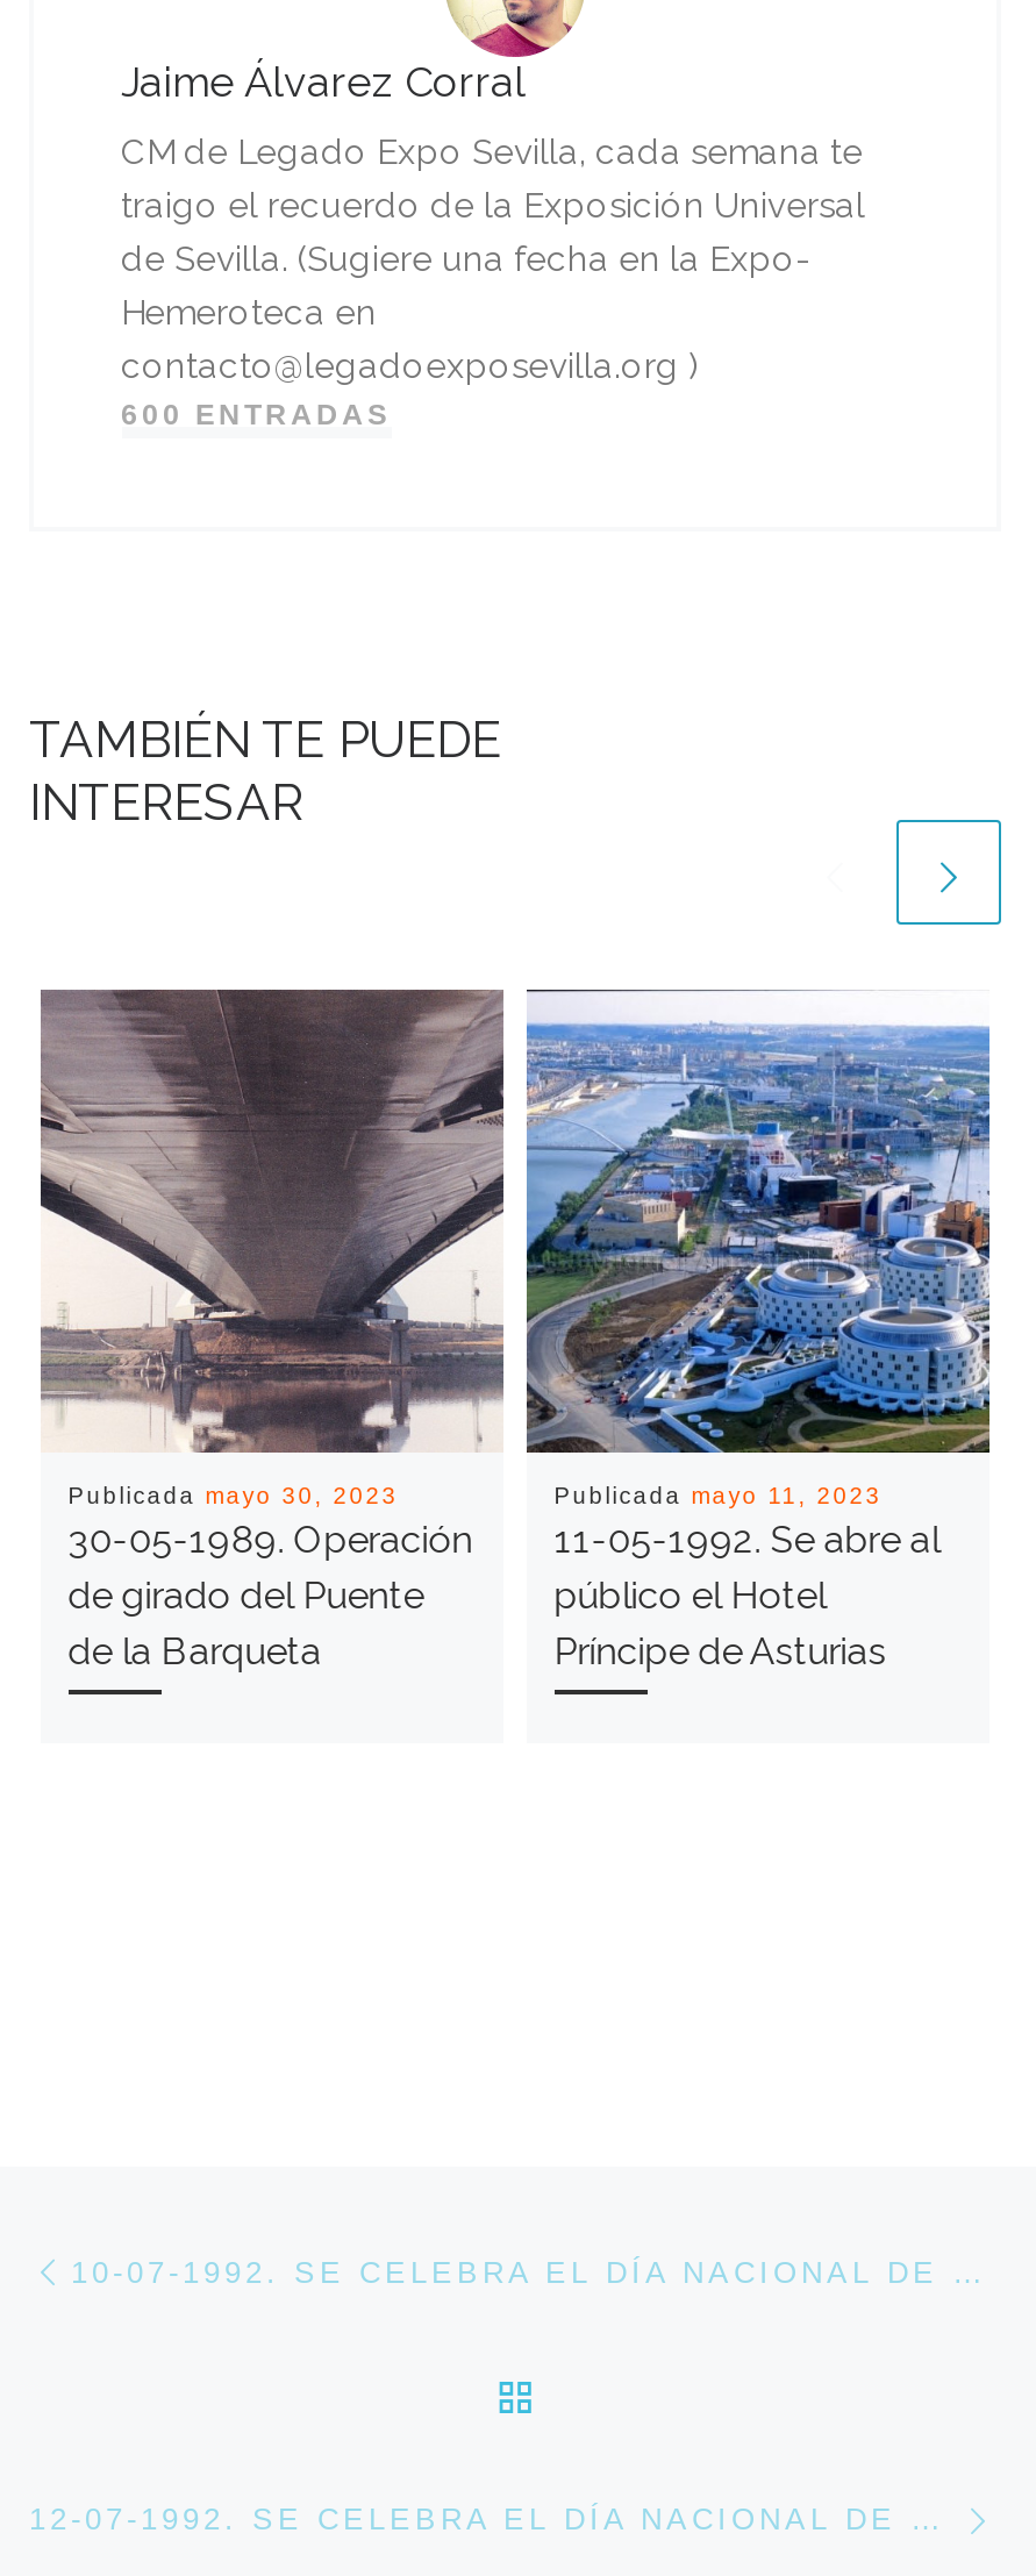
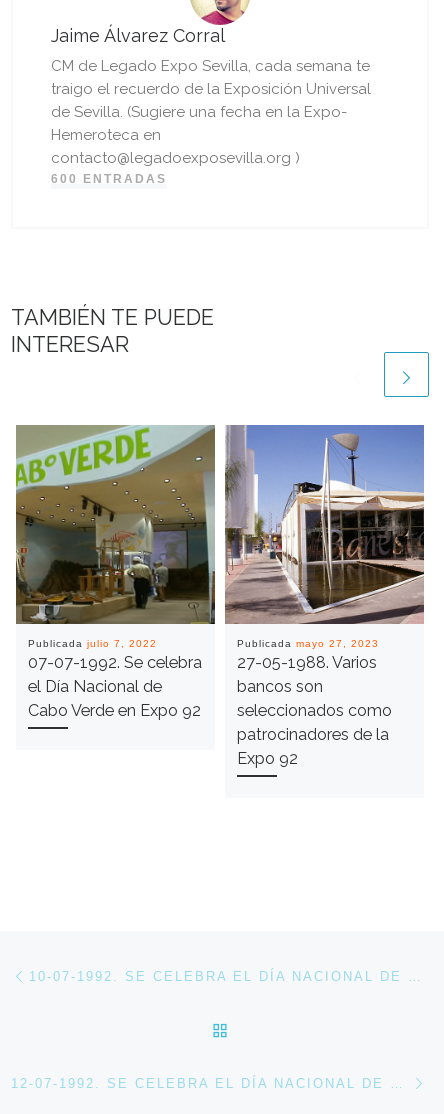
[38,989,506,1675] [image] | Publicada mayo 30, 2023 | 30-05-1989. Operación | de girado del Puente | de la Barqueta -> [15,425,216,720] [image] | Publicada julio 7, 2022 | 07-07-1992. Se celebra | el Día Nacional de | Cabo Verde en Expo 92
[524,989,992,1675] [image] | Publicada mayo 11, 2023 | 11-05-1992. Se abre al | público el Hotel | Príncipe de Asturias -> [224,424,425,768] [image] | Publicada mayo 27, 2023 | 27-05-1988. Varios | bancos son | seleccionados como | patrocinadores de la | Expo 92

